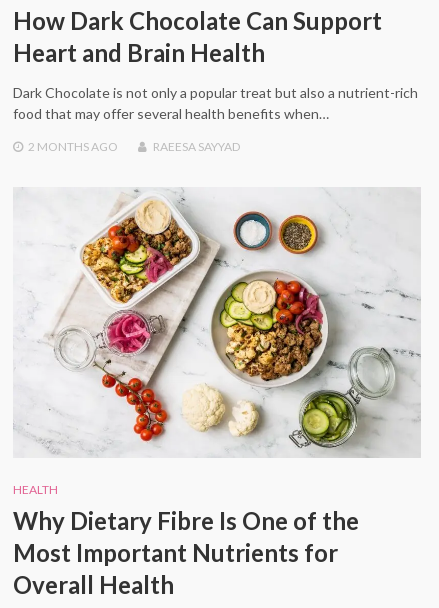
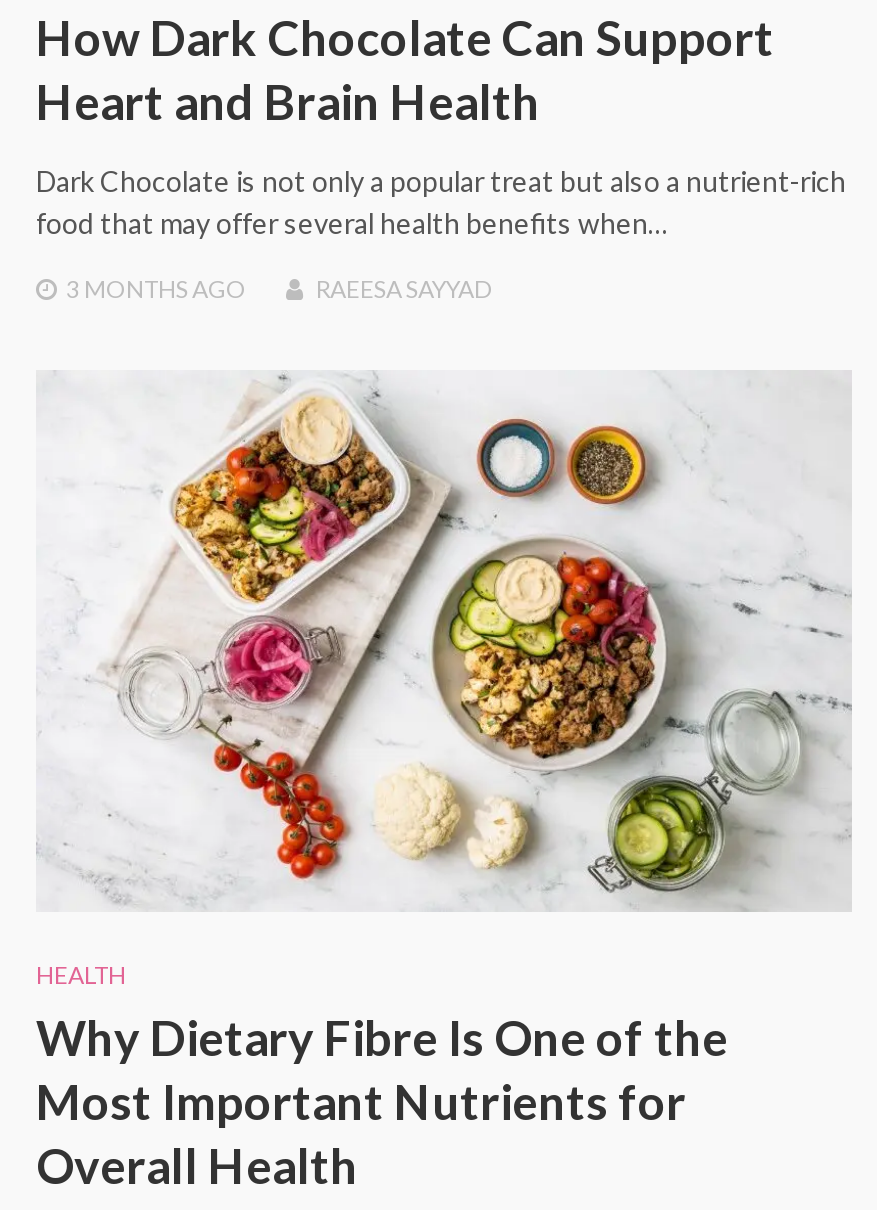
[28,139,118,154] 2 MONTHSAGO -> [66,275,246,305] 3 MONTHSAGO

